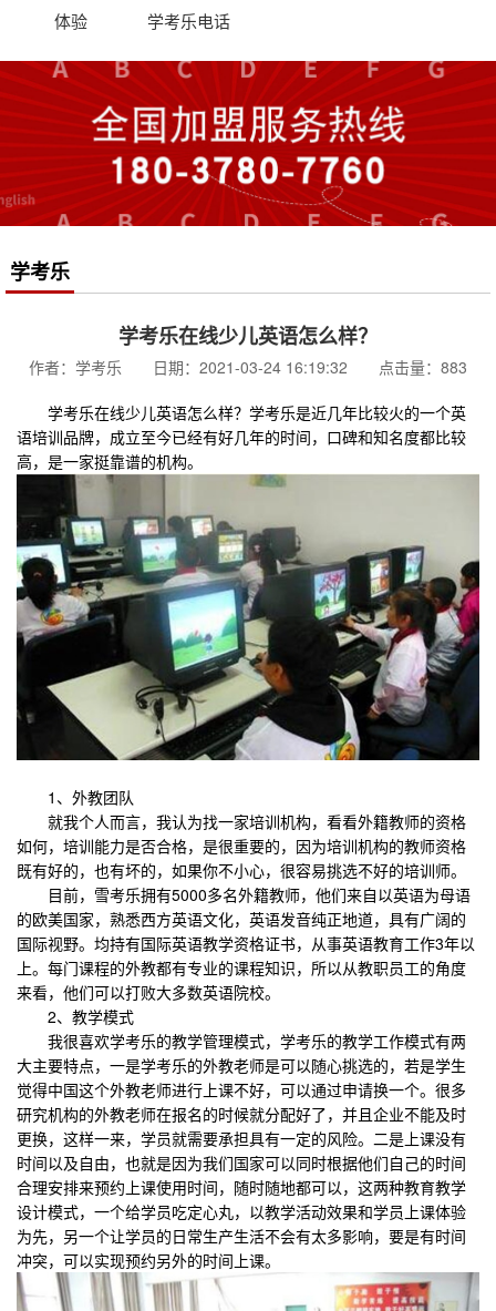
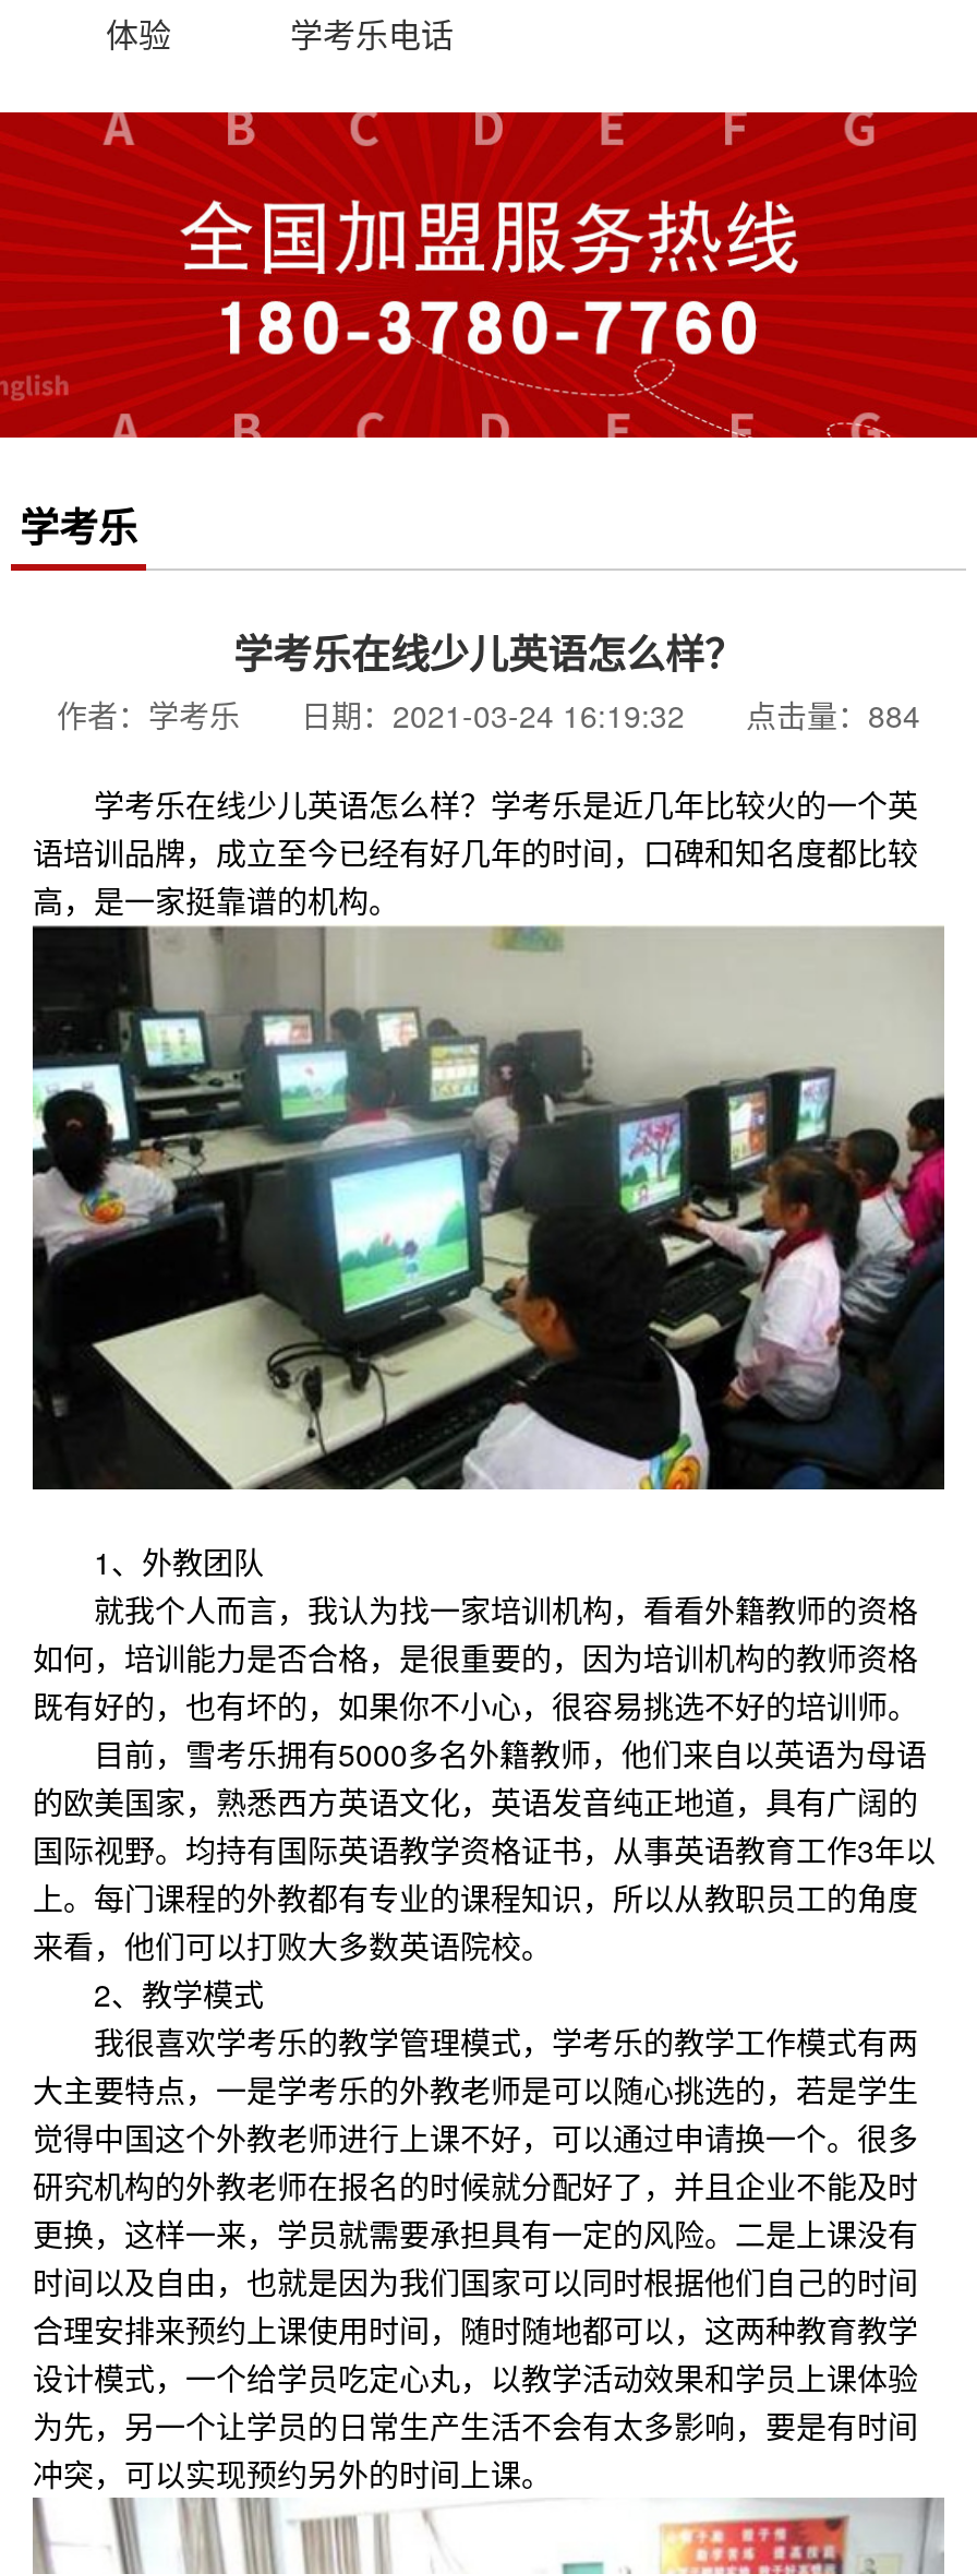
[29,356,467,378] 作者：学考乐 日期：2021-03-24 16:19:32 点击量：883 -> [57,694,920,737] 作者：学考乐 日期：2021-03-24 16:19:32 点击量：884

